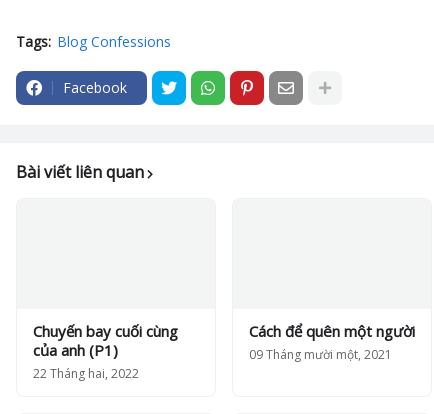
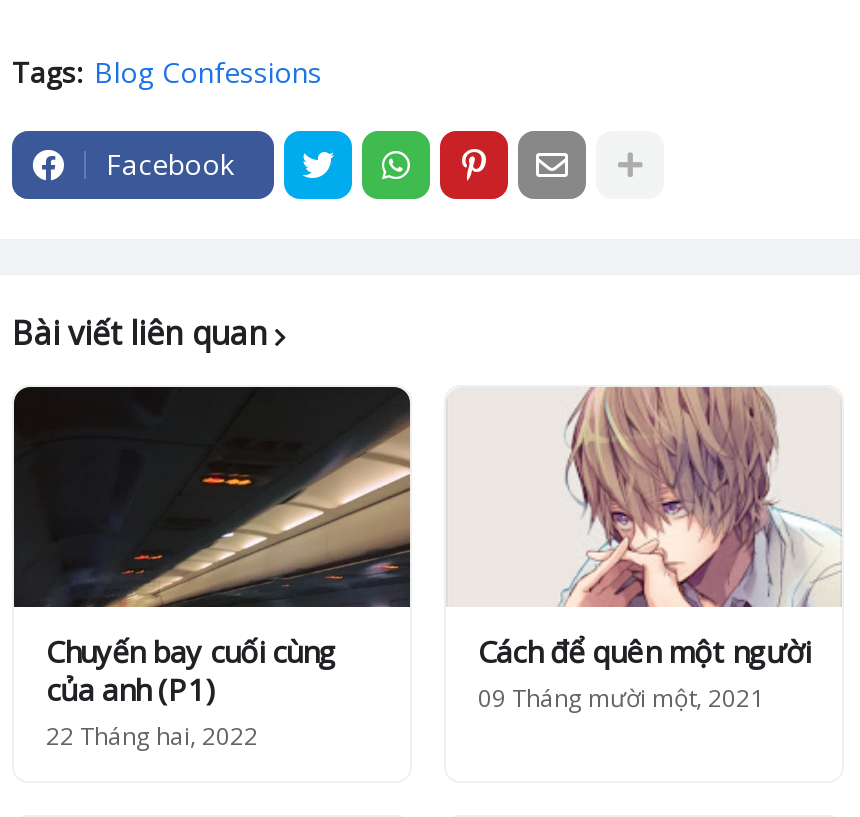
none -> [12,385,412,609] [image]
none -> [558,385,842,609] [image]

